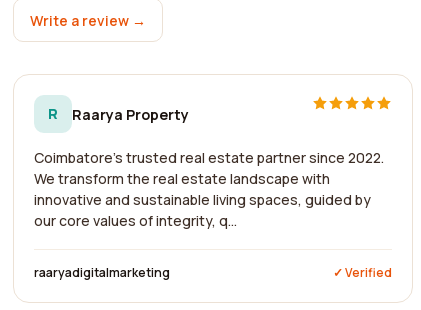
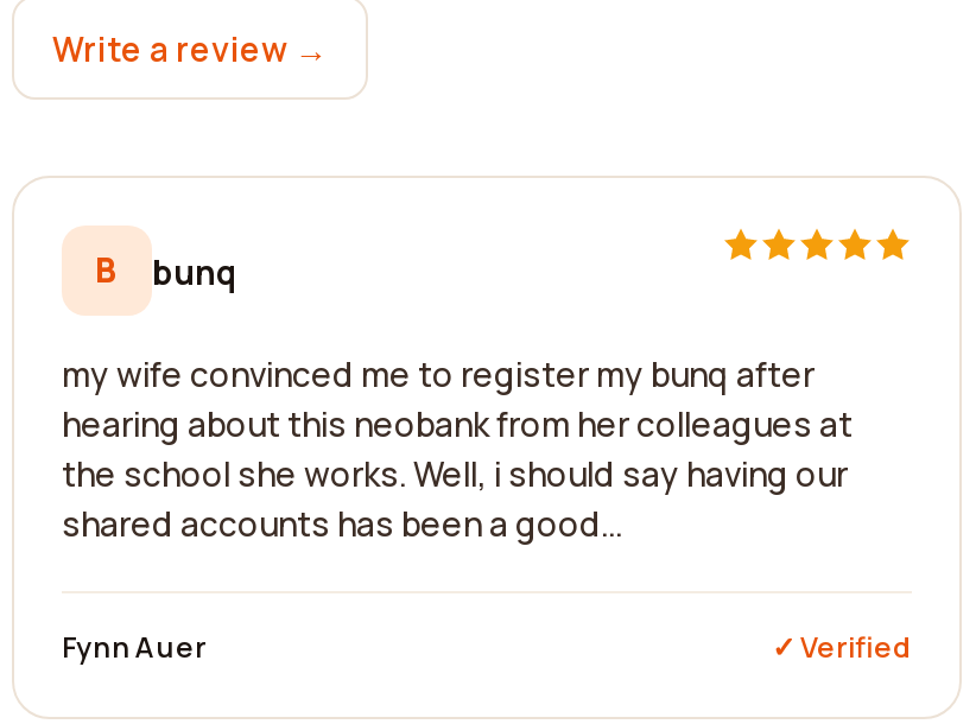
[48,104,189,123] R | Raarya Property -> [95,247,237,293] B | bunq
[34,148,384,230] Coimbatore's trusted real estate partner since 2022. | We transform the real estate landscape with | innovative and sustainable living spaces, guided by | our core values of integrity, q... -> [62,351,853,546] my wife convinced me to register my bunq after | hearing about this neobank from her colleagues at | the school she works. Well, i should say having our | shared accounts has been a good...
[34,264,170,281] raaryadigitalmarketing -> [62,627,207,667] Fynn Auer

